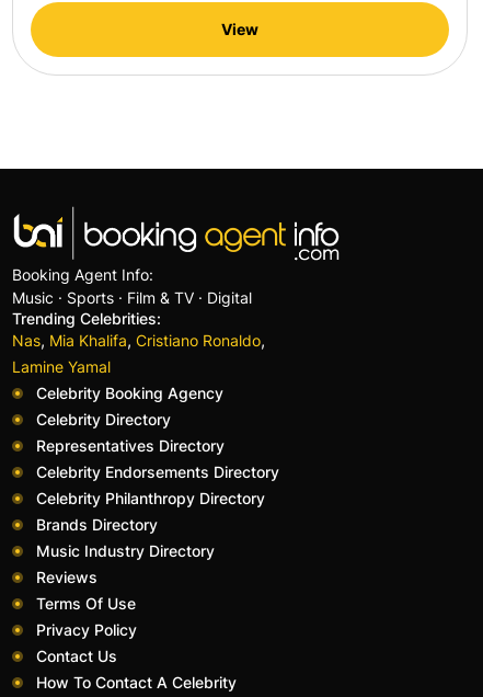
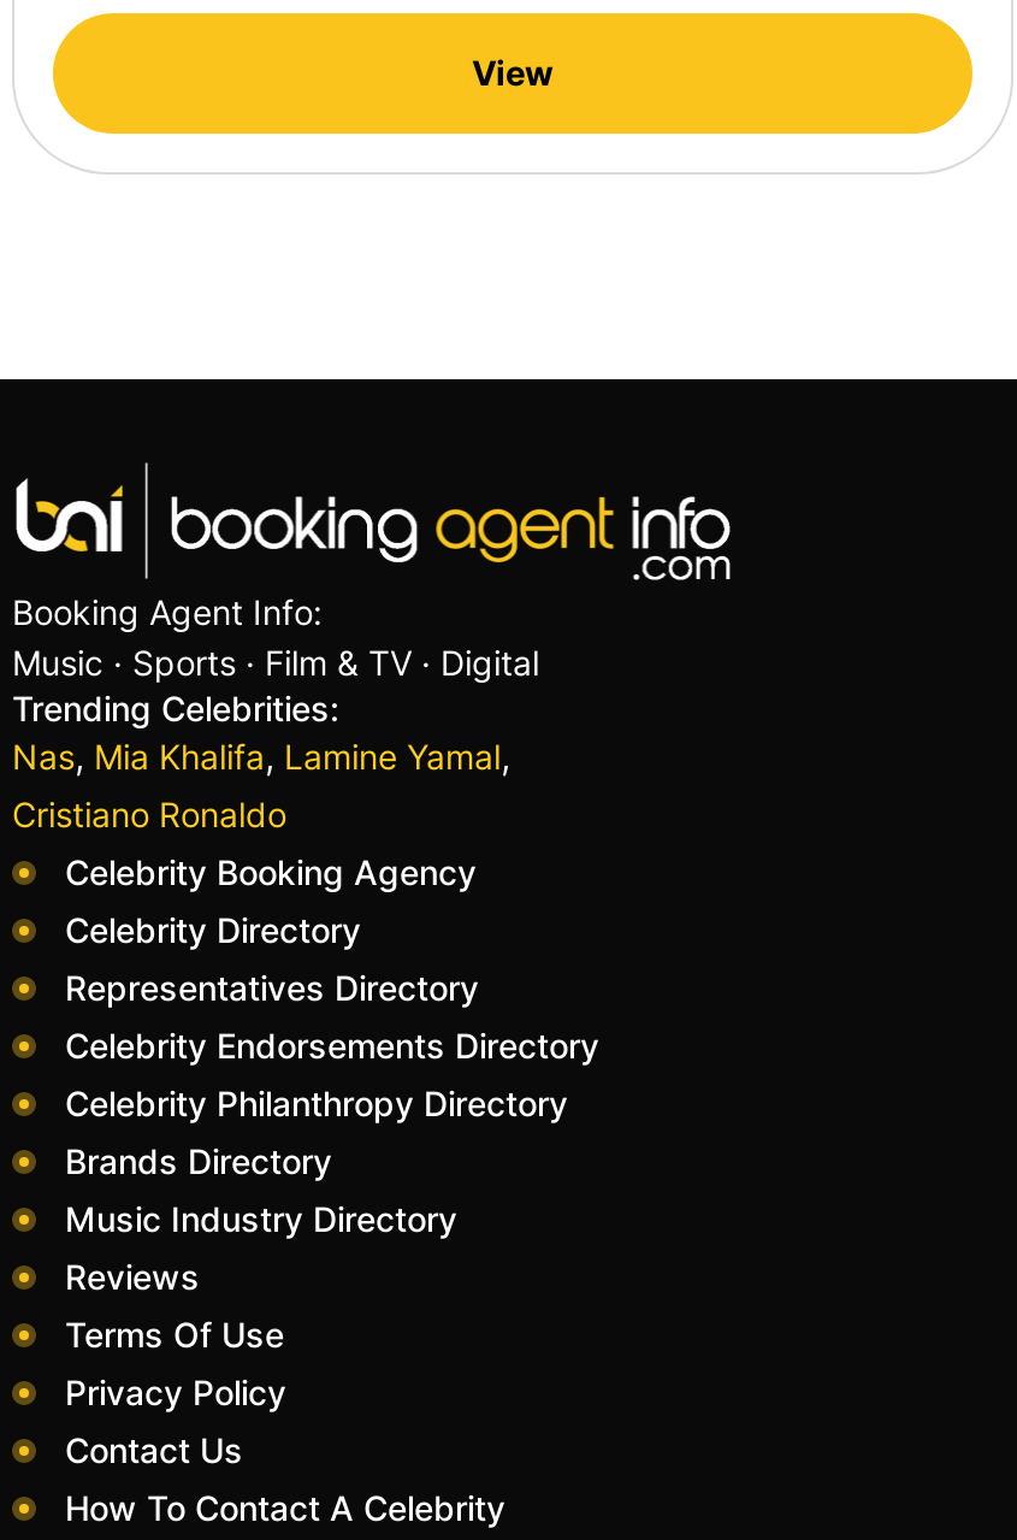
[12,330,265,376] Nas, Mia Khalifa, Cristiano Ronaldo, | Lamine Yamal -> [12,734,510,835] Nas, Mia Khalifa, Lamine Yamal, | Cristiano Ronaldo

